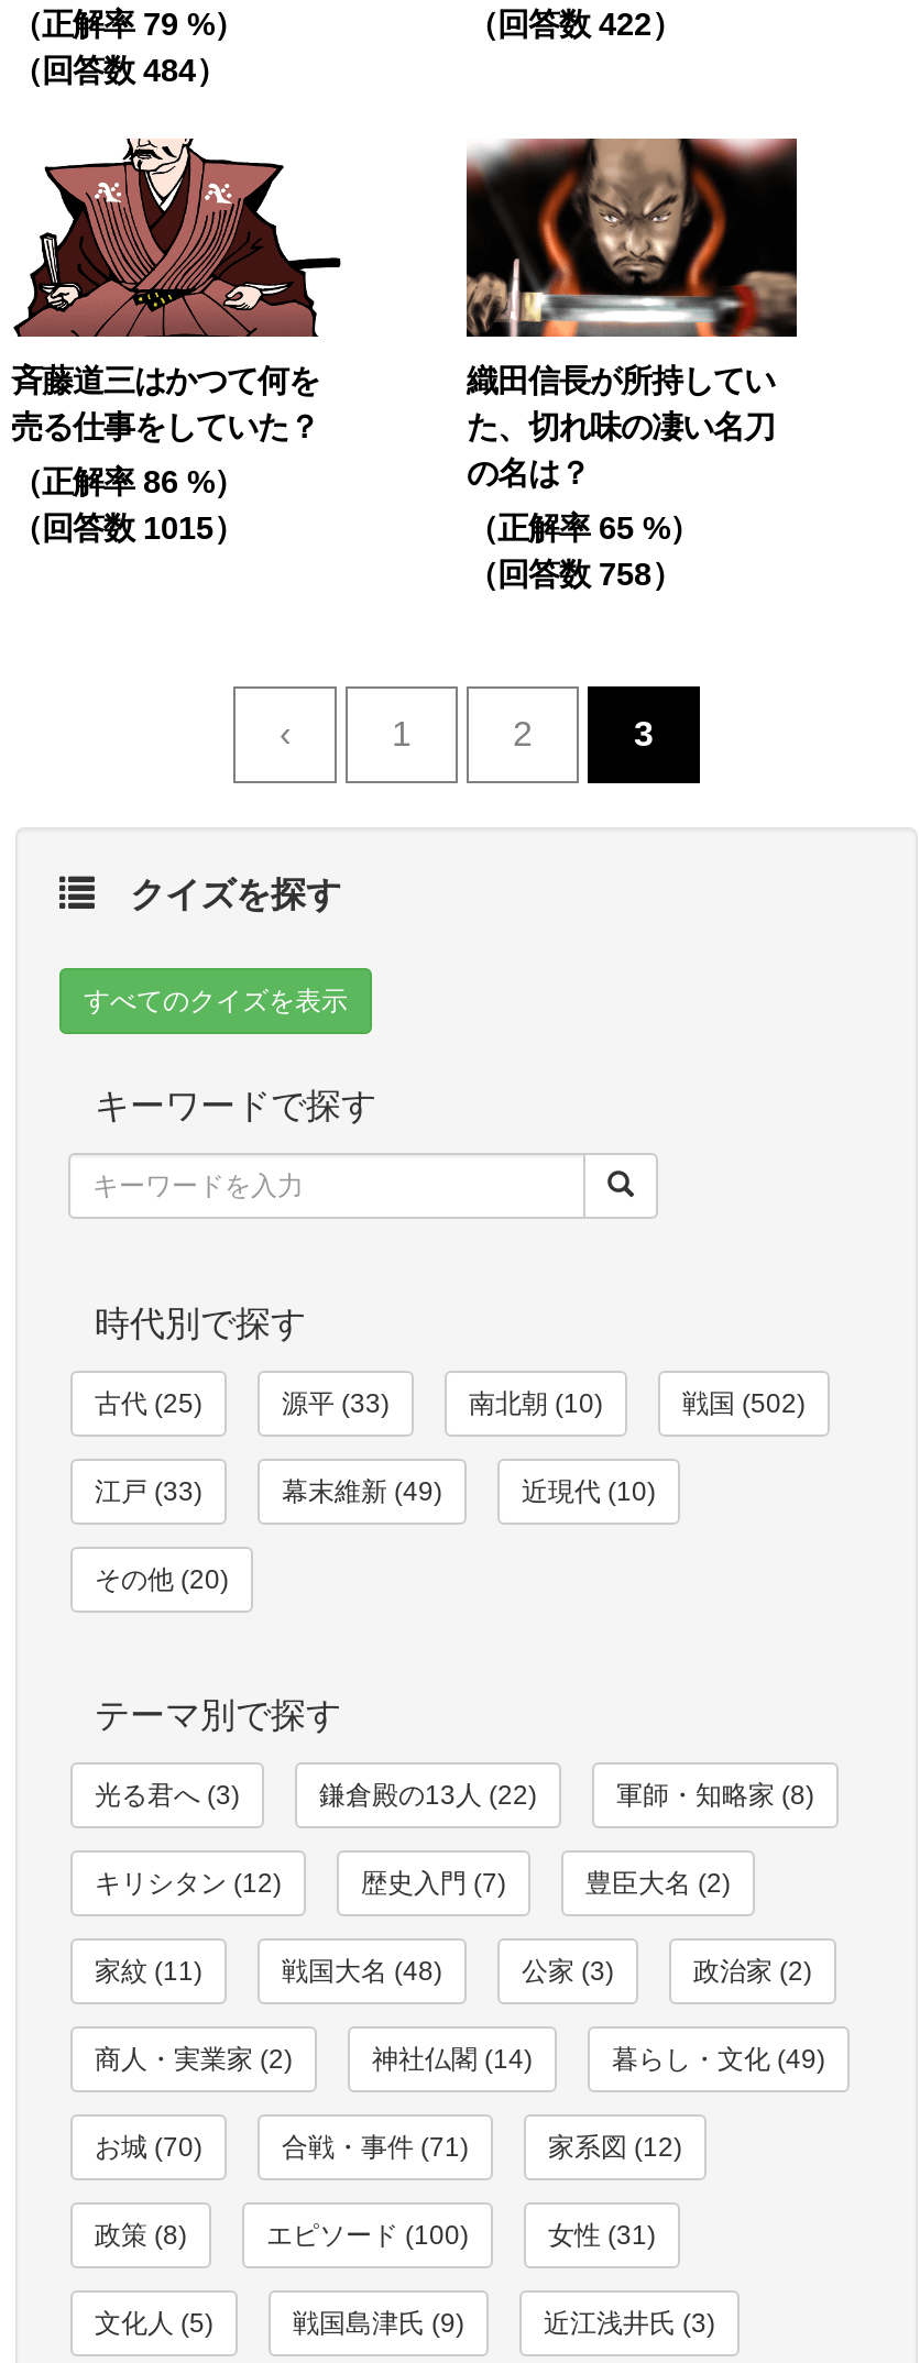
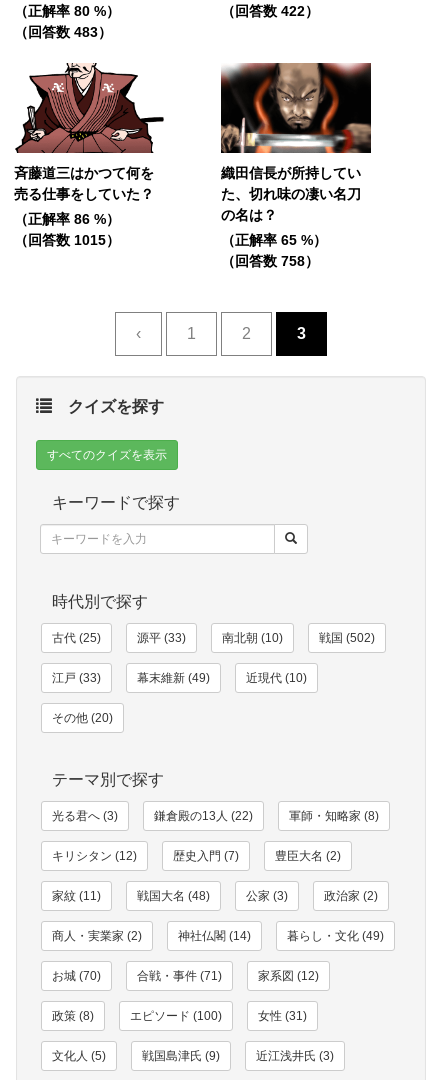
[11,7,244,42] （正解率 79 %） -> [14,3,120,19] （正解率 80 %）
[11,53,227,88] （回答数 484） -> [14,24,112,40] （回答数 483）

